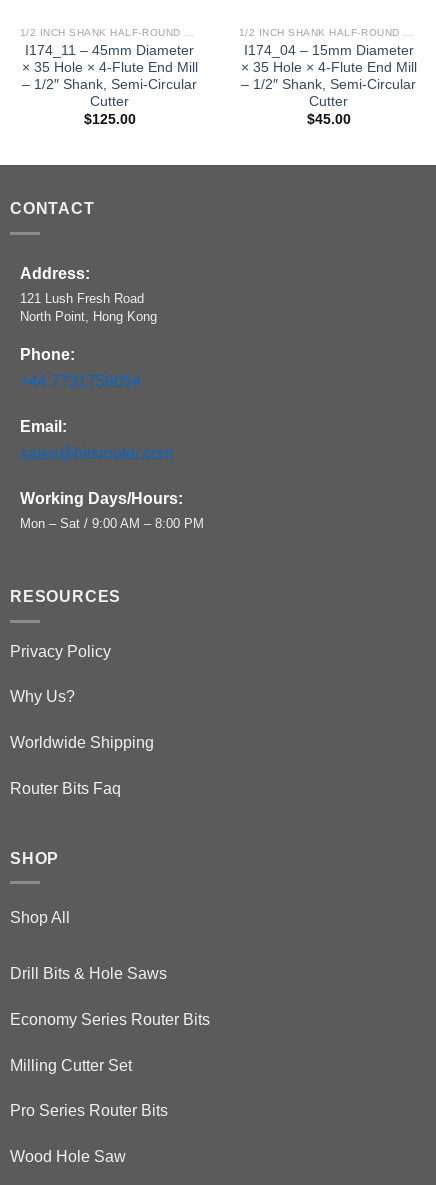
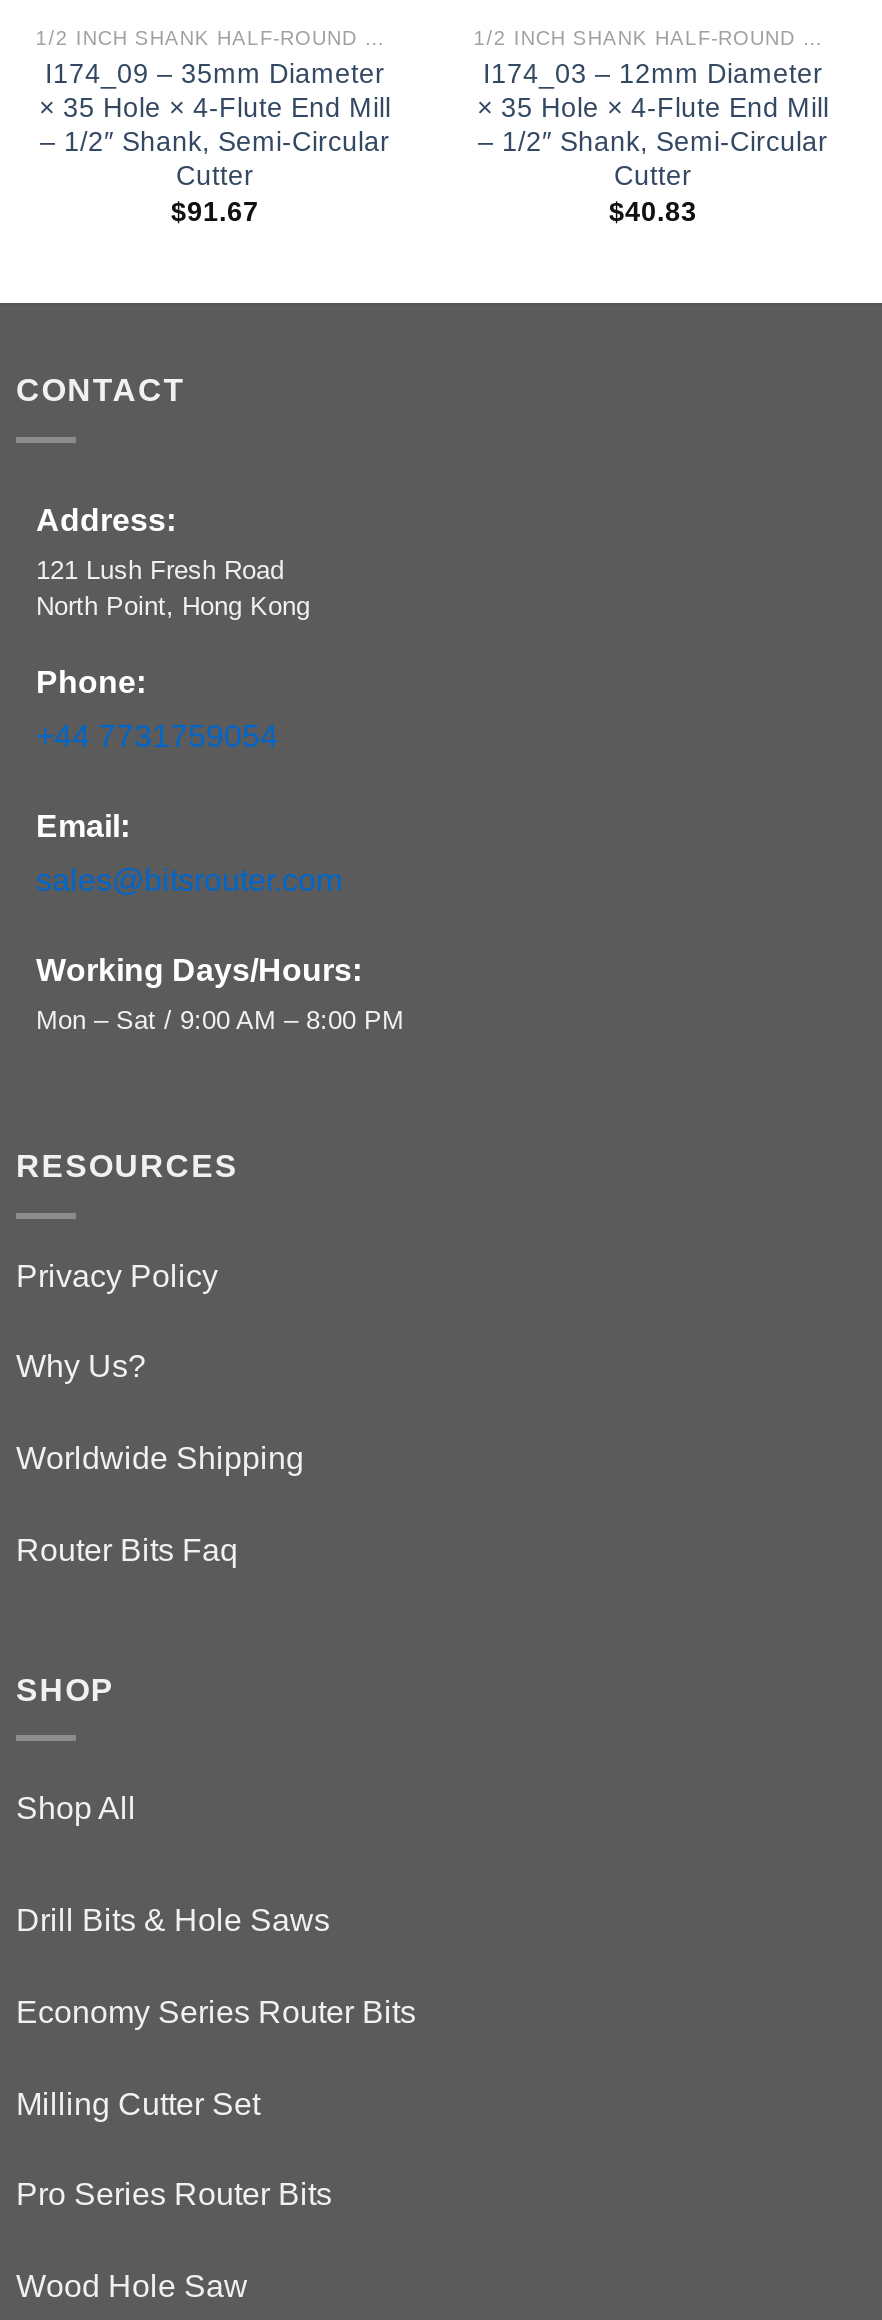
[25,43,194,58] I174_11 – 45mm Diameter -> [45,59,385,89] I174_09 – 35mm Diameter
[243,43,413,58] I174_04 – 15mm Diameter -> [483,59,823,89] I174_03 – 12mm Diameter
[83,112,135,127] $125.00 -> [171,198,259,228] $91.67
[306,112,350,127] $45.00 -> [609,198,697,228] $40.83

